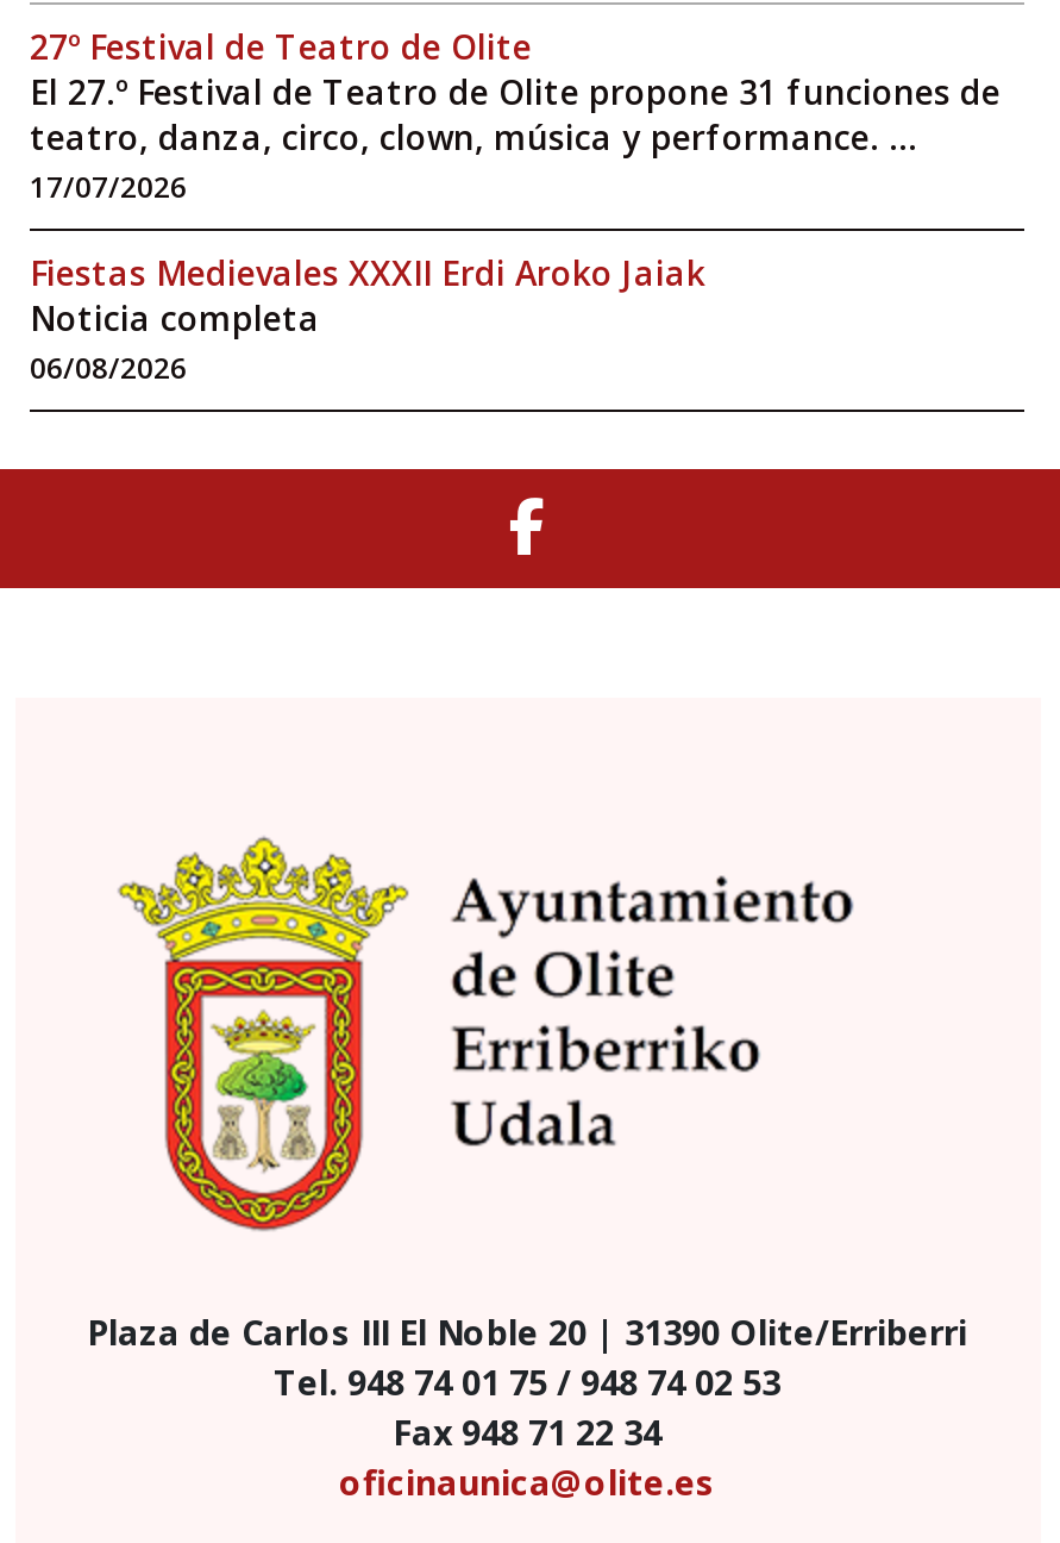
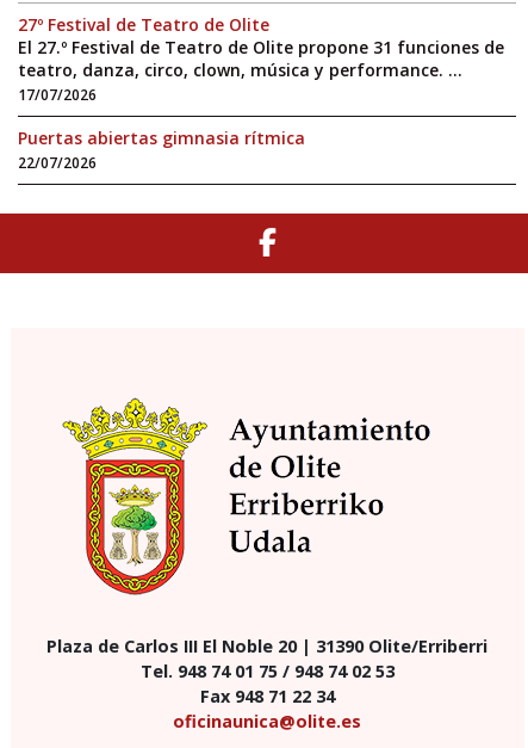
[30,250,705,388] Fiestas Medievales XXXII Erdi Aroko Jaiak | Noticia completa | 06/08/2026 -> [18,126,305,173] Puertas abiertas gimnasia rítmica | 22/07/2026

